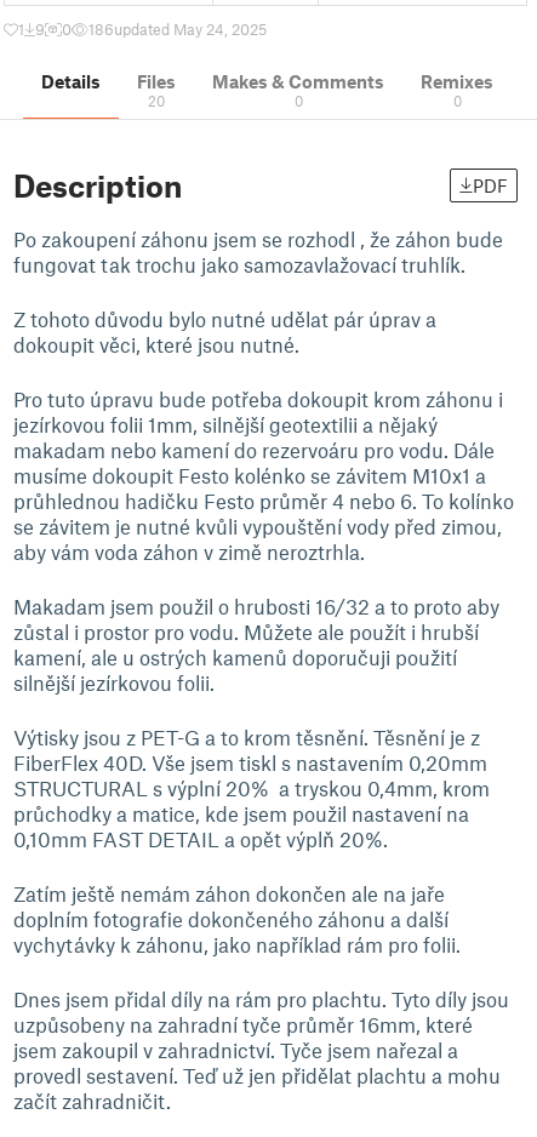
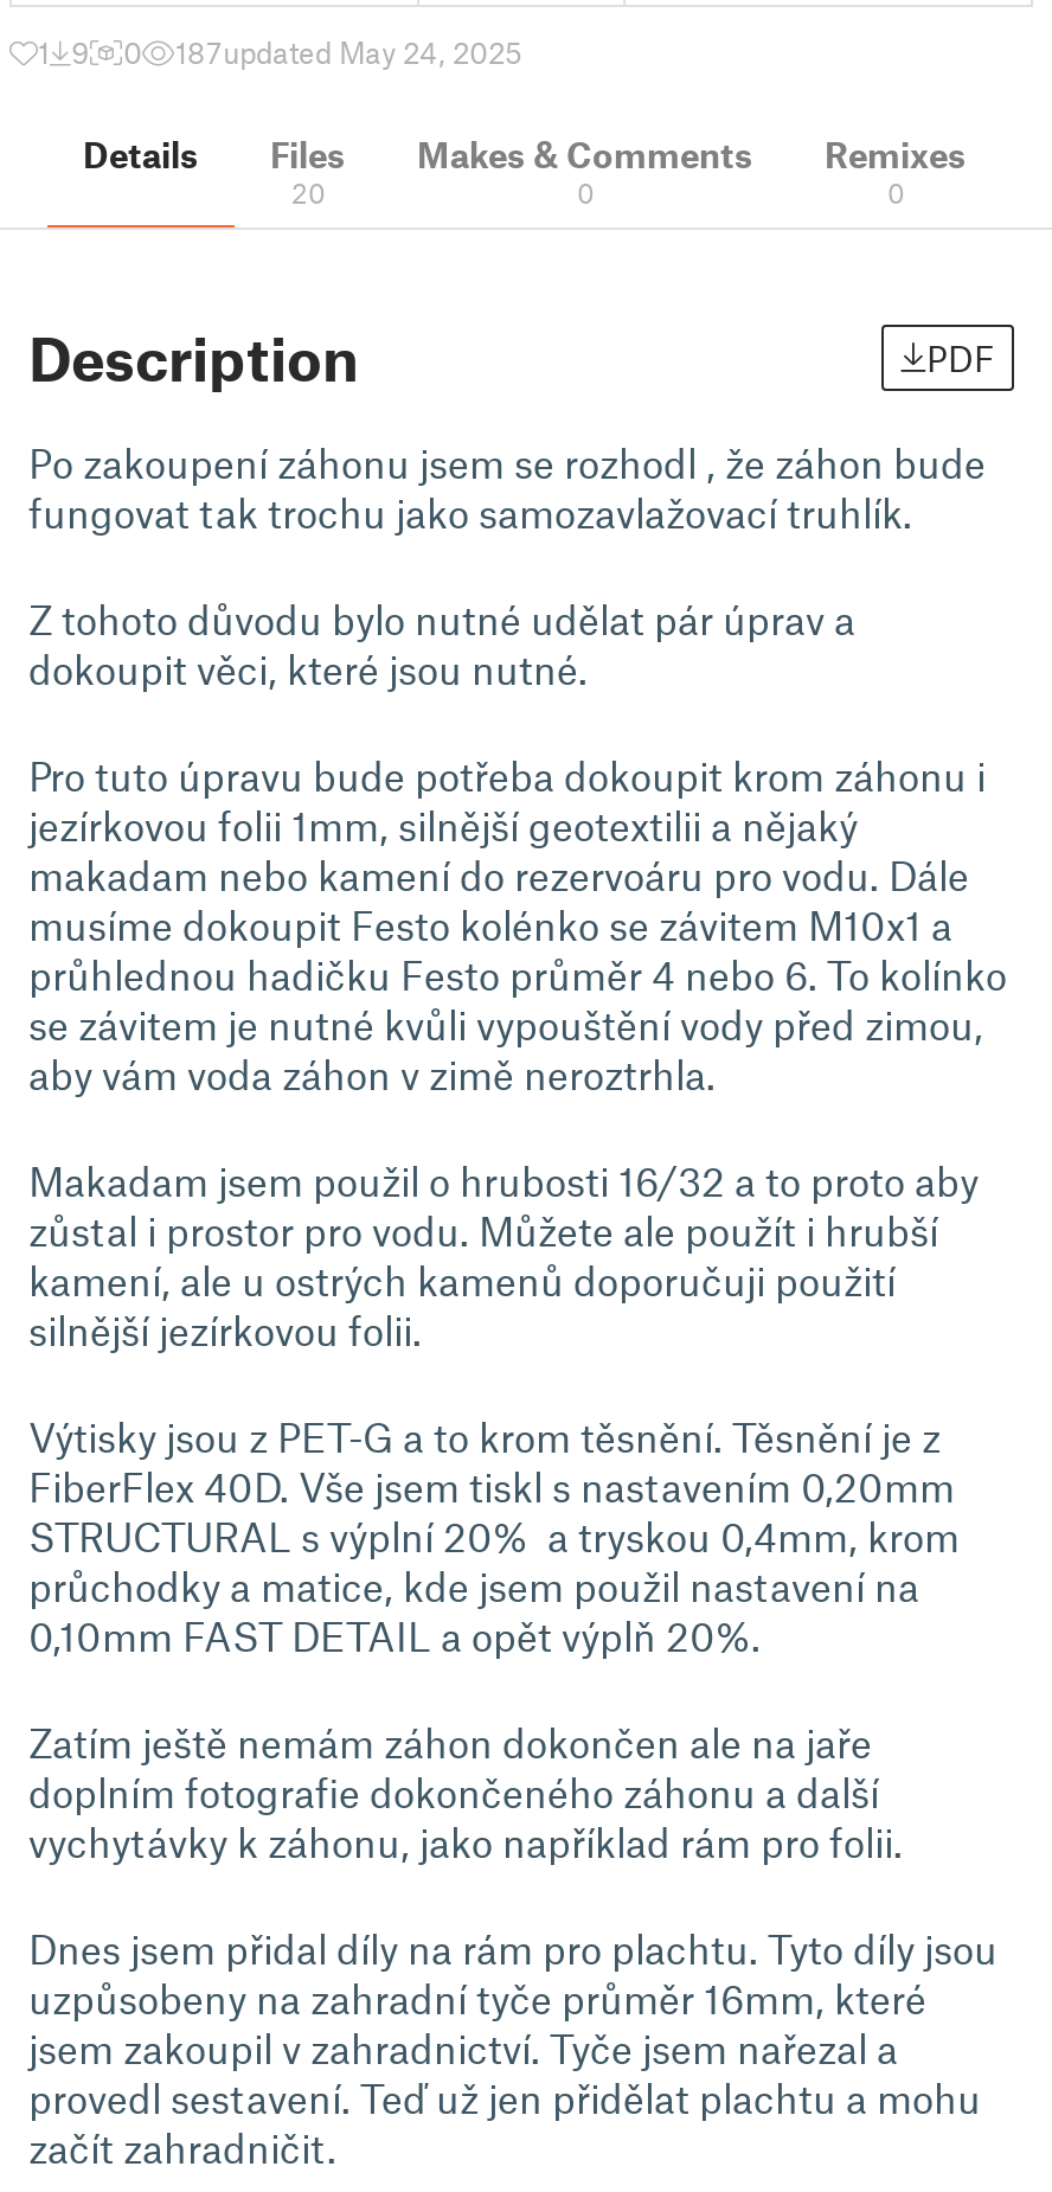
[88,19,267,39] 186updated May 24, 2025 -> [175,33,521,71] 187updated May 24, 2025

